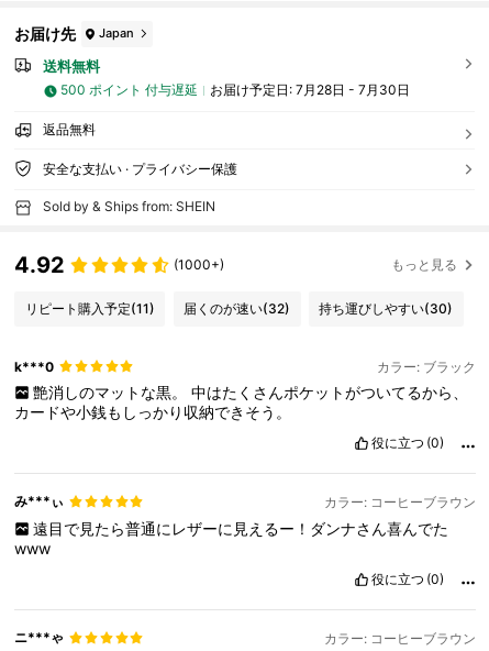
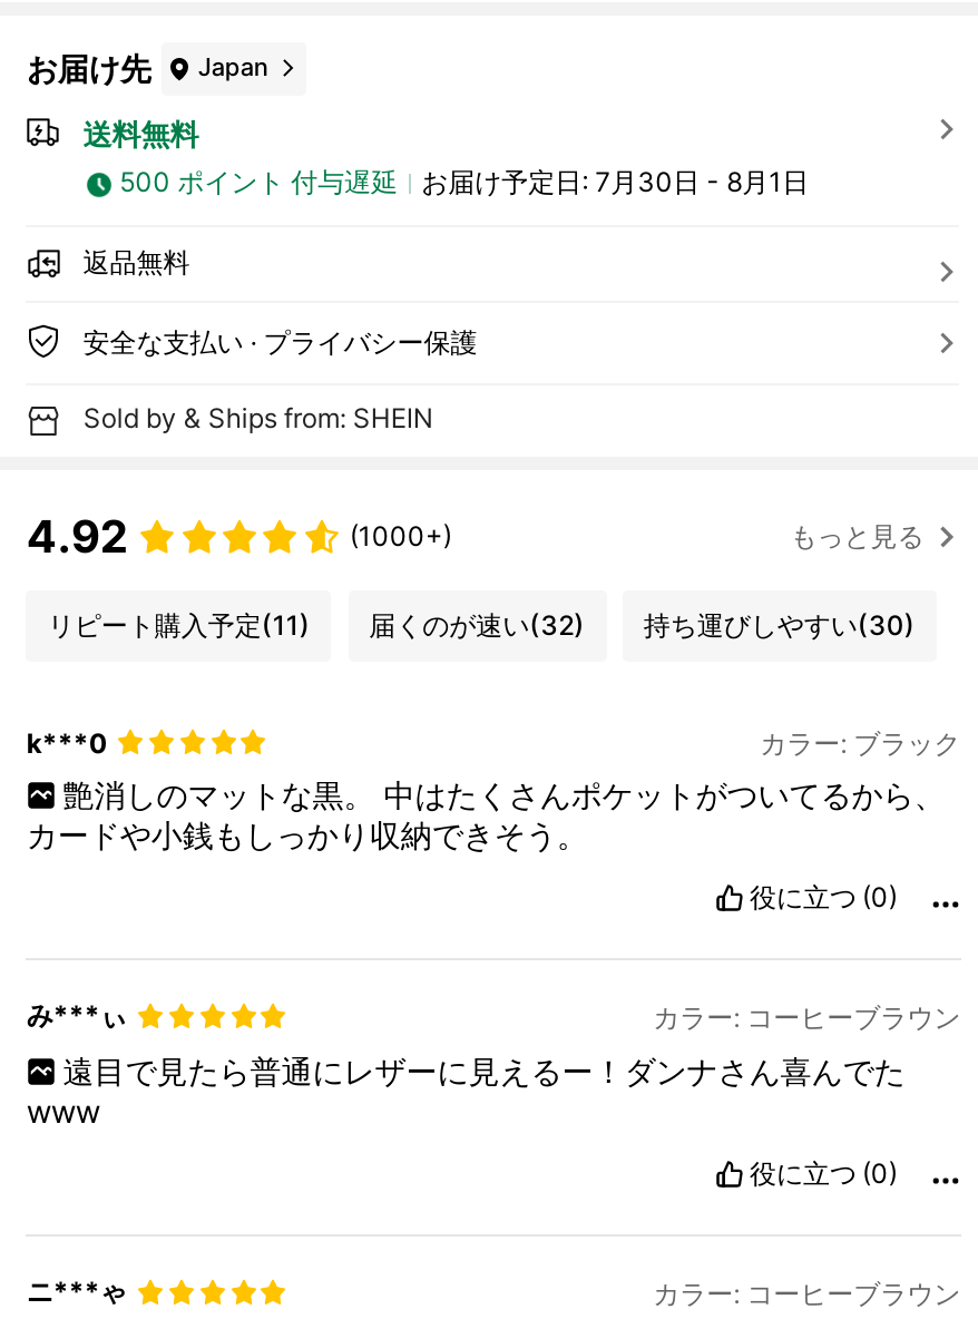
[209,82,409,98] お届け予定日: 7月28日 - 7月30日 -> [421,166,809,199] お届け予定日: 7月30日 - 8月1日

